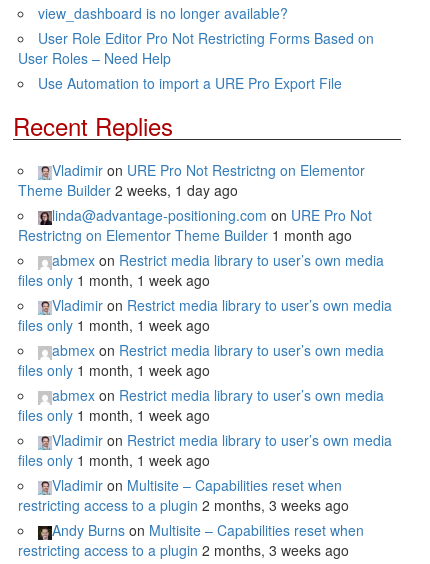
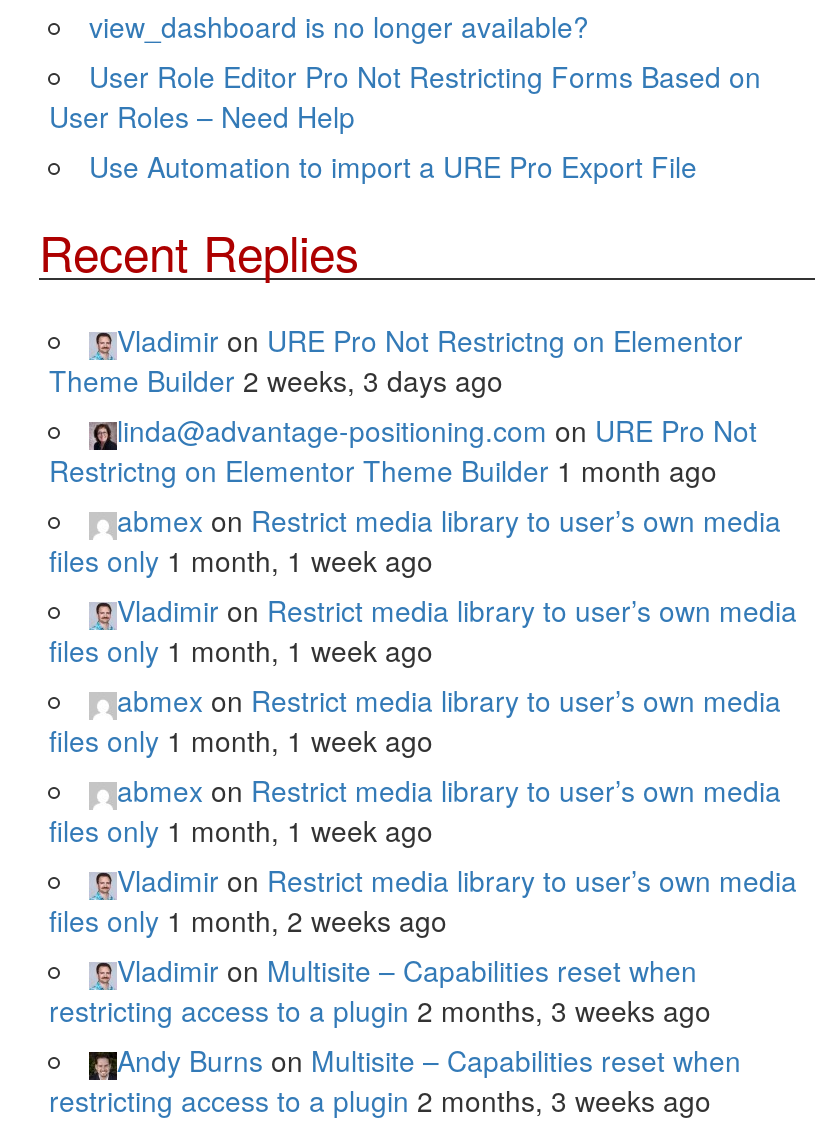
[18,180,238,200] Theme Builder 2 weeks, 1 day ago -> [49,361,503,401] Theme Builder 2 weeks, 3 days ago
[18,450,210,470] files only 1 month, 1 week ago -> [49,901,447,941] files only 1 month, 2 weeks ago

